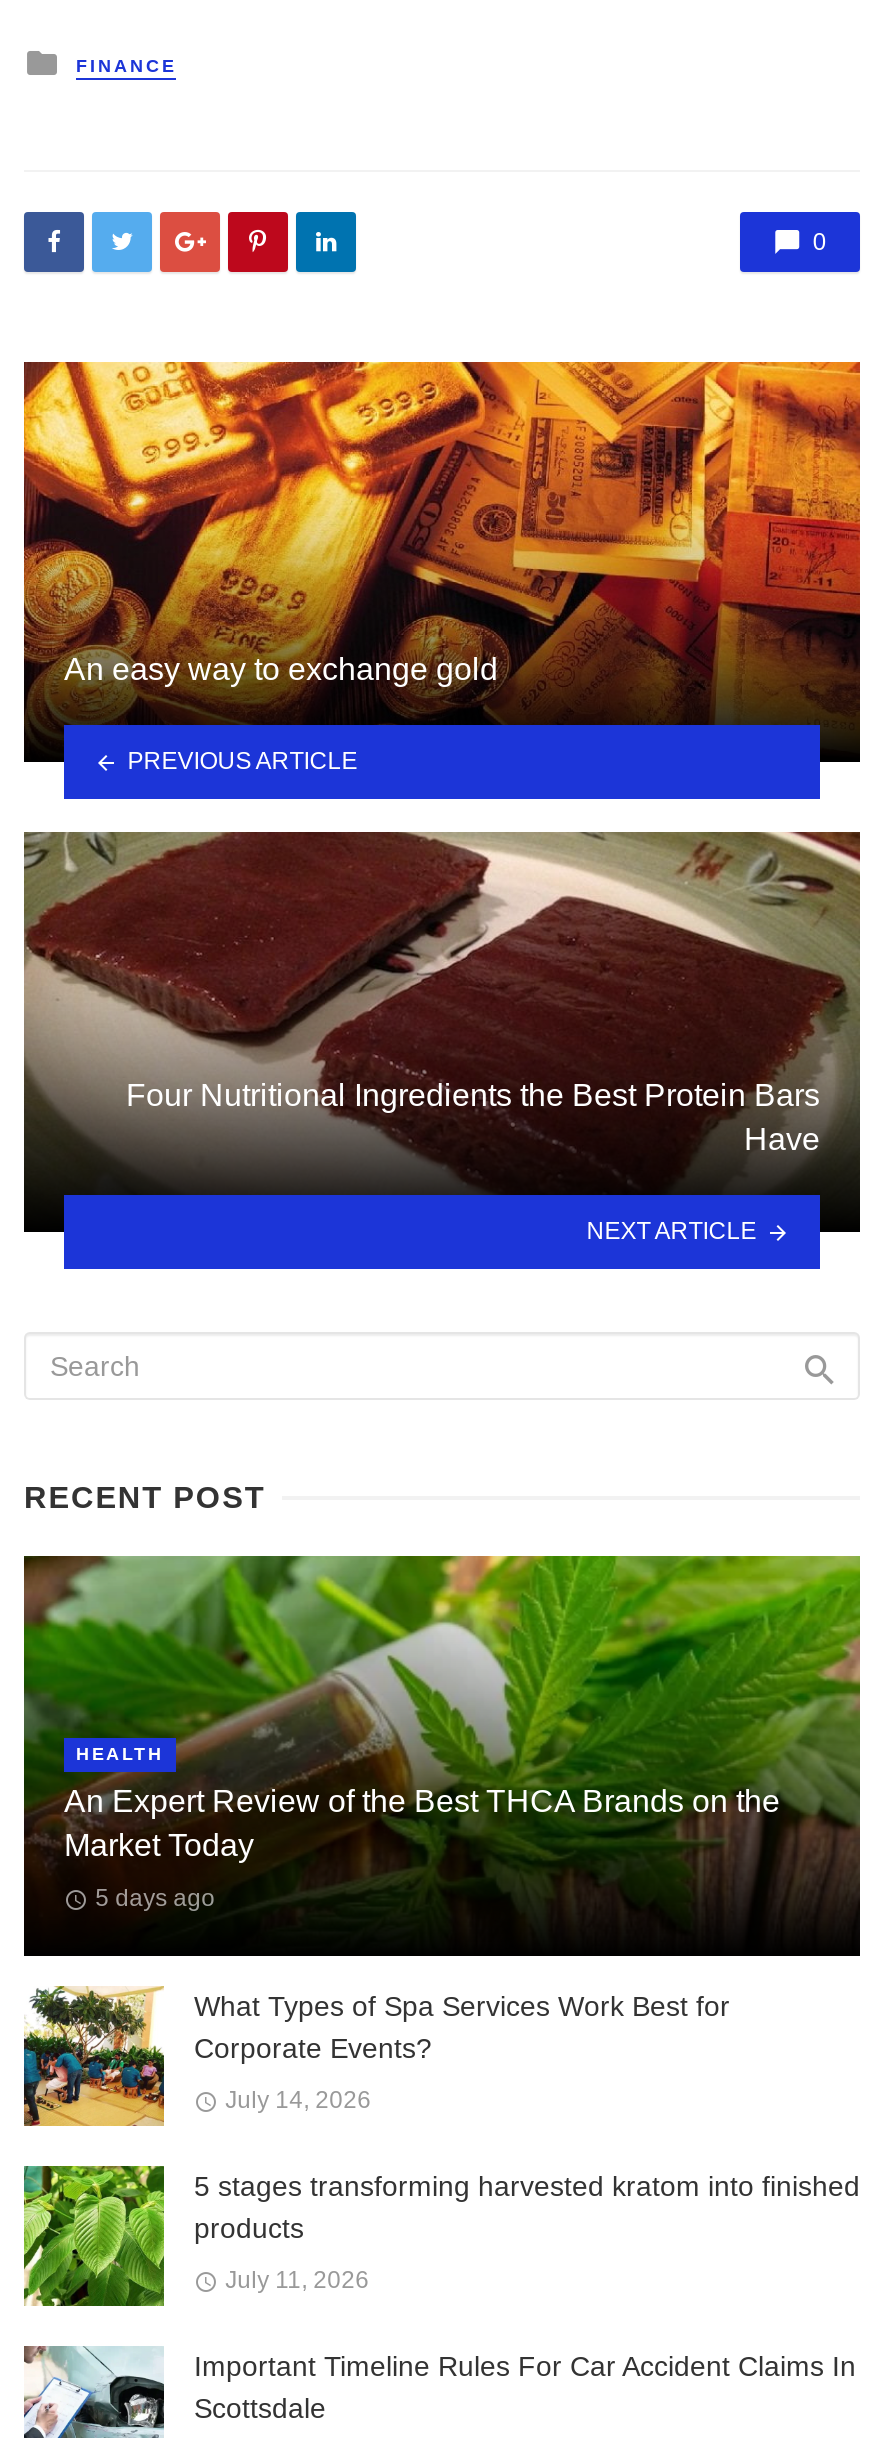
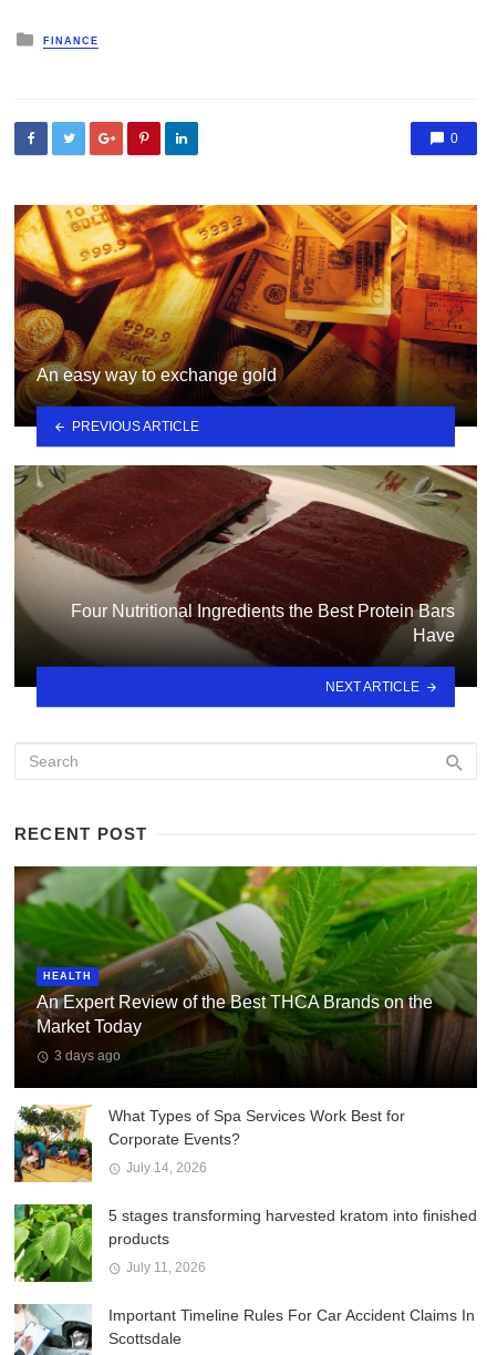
[95,1884,215,1912] 5 days ago -> [54,1048,120,1064] 3 days ago

